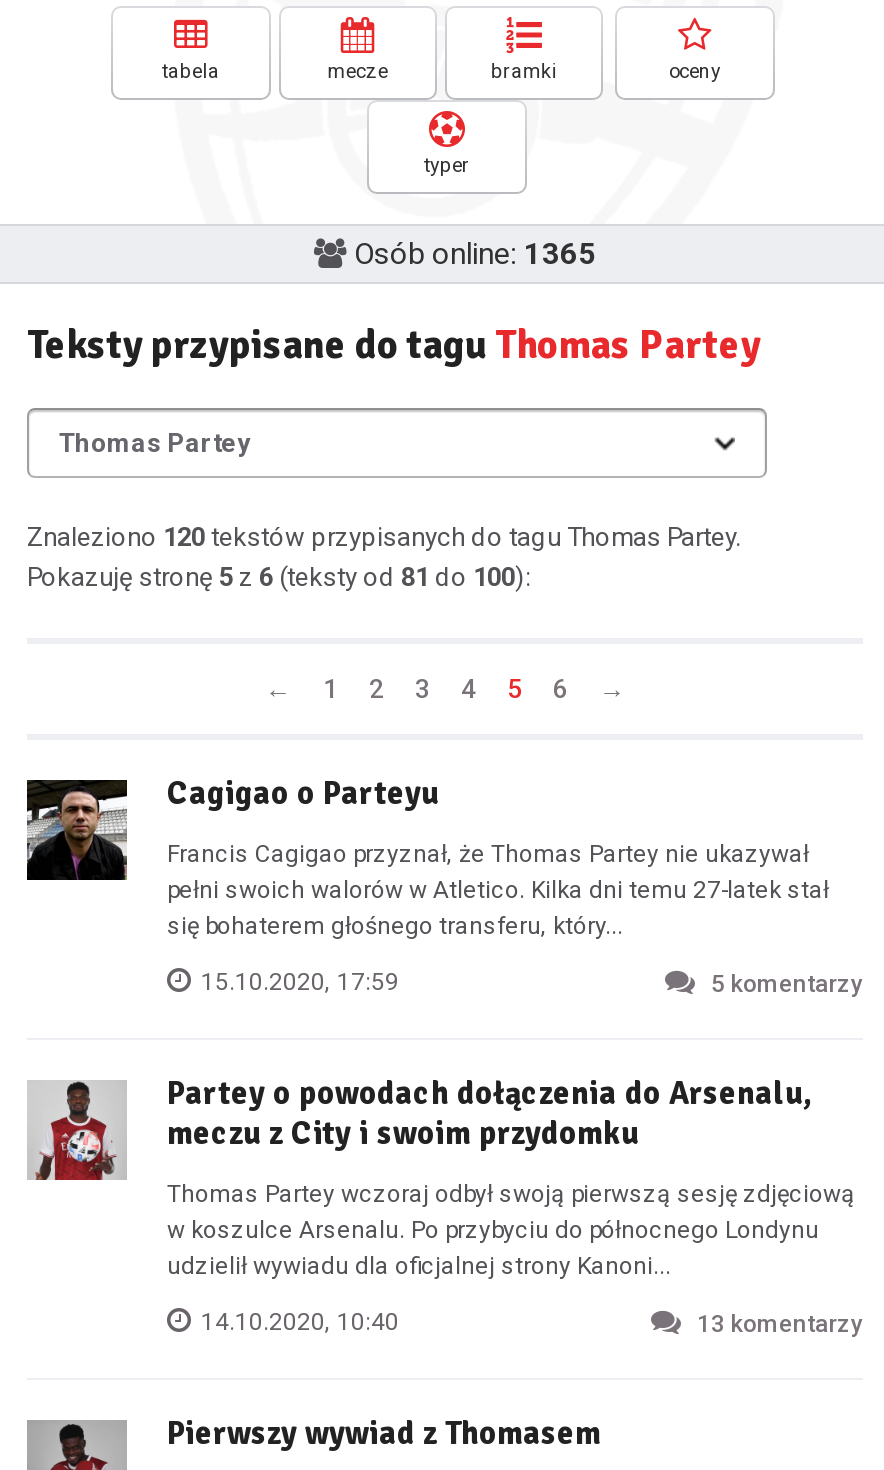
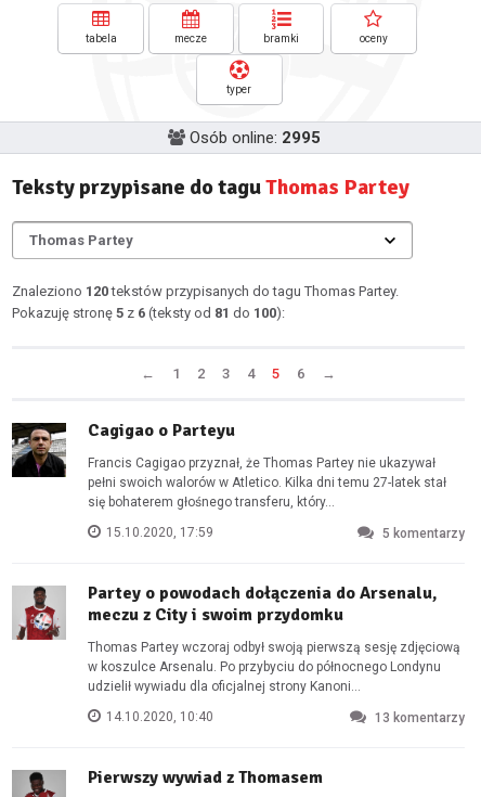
[354,236,596,272] Osób online: 1365 -> [189,128,320,147] Osób online: 2995

